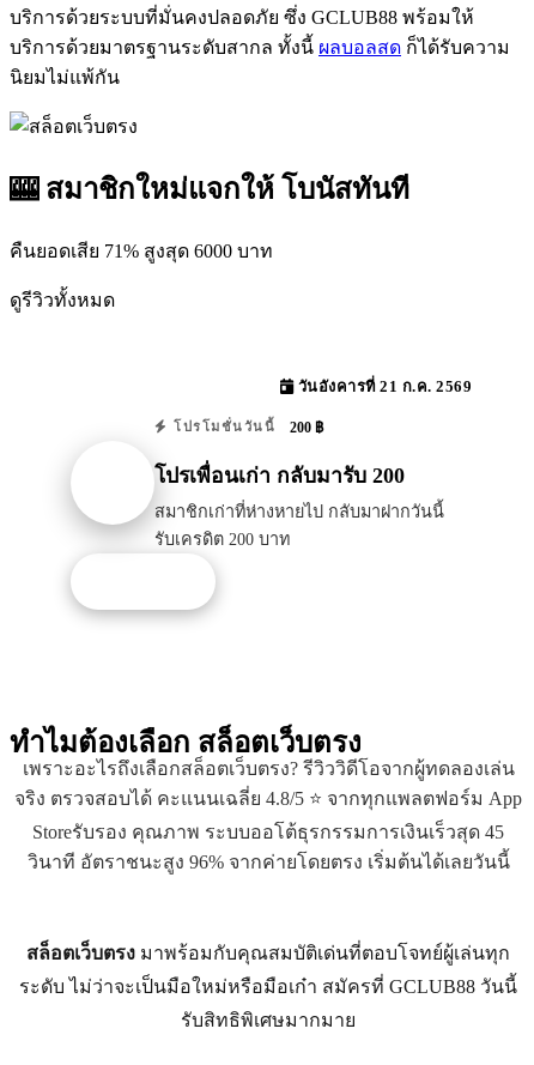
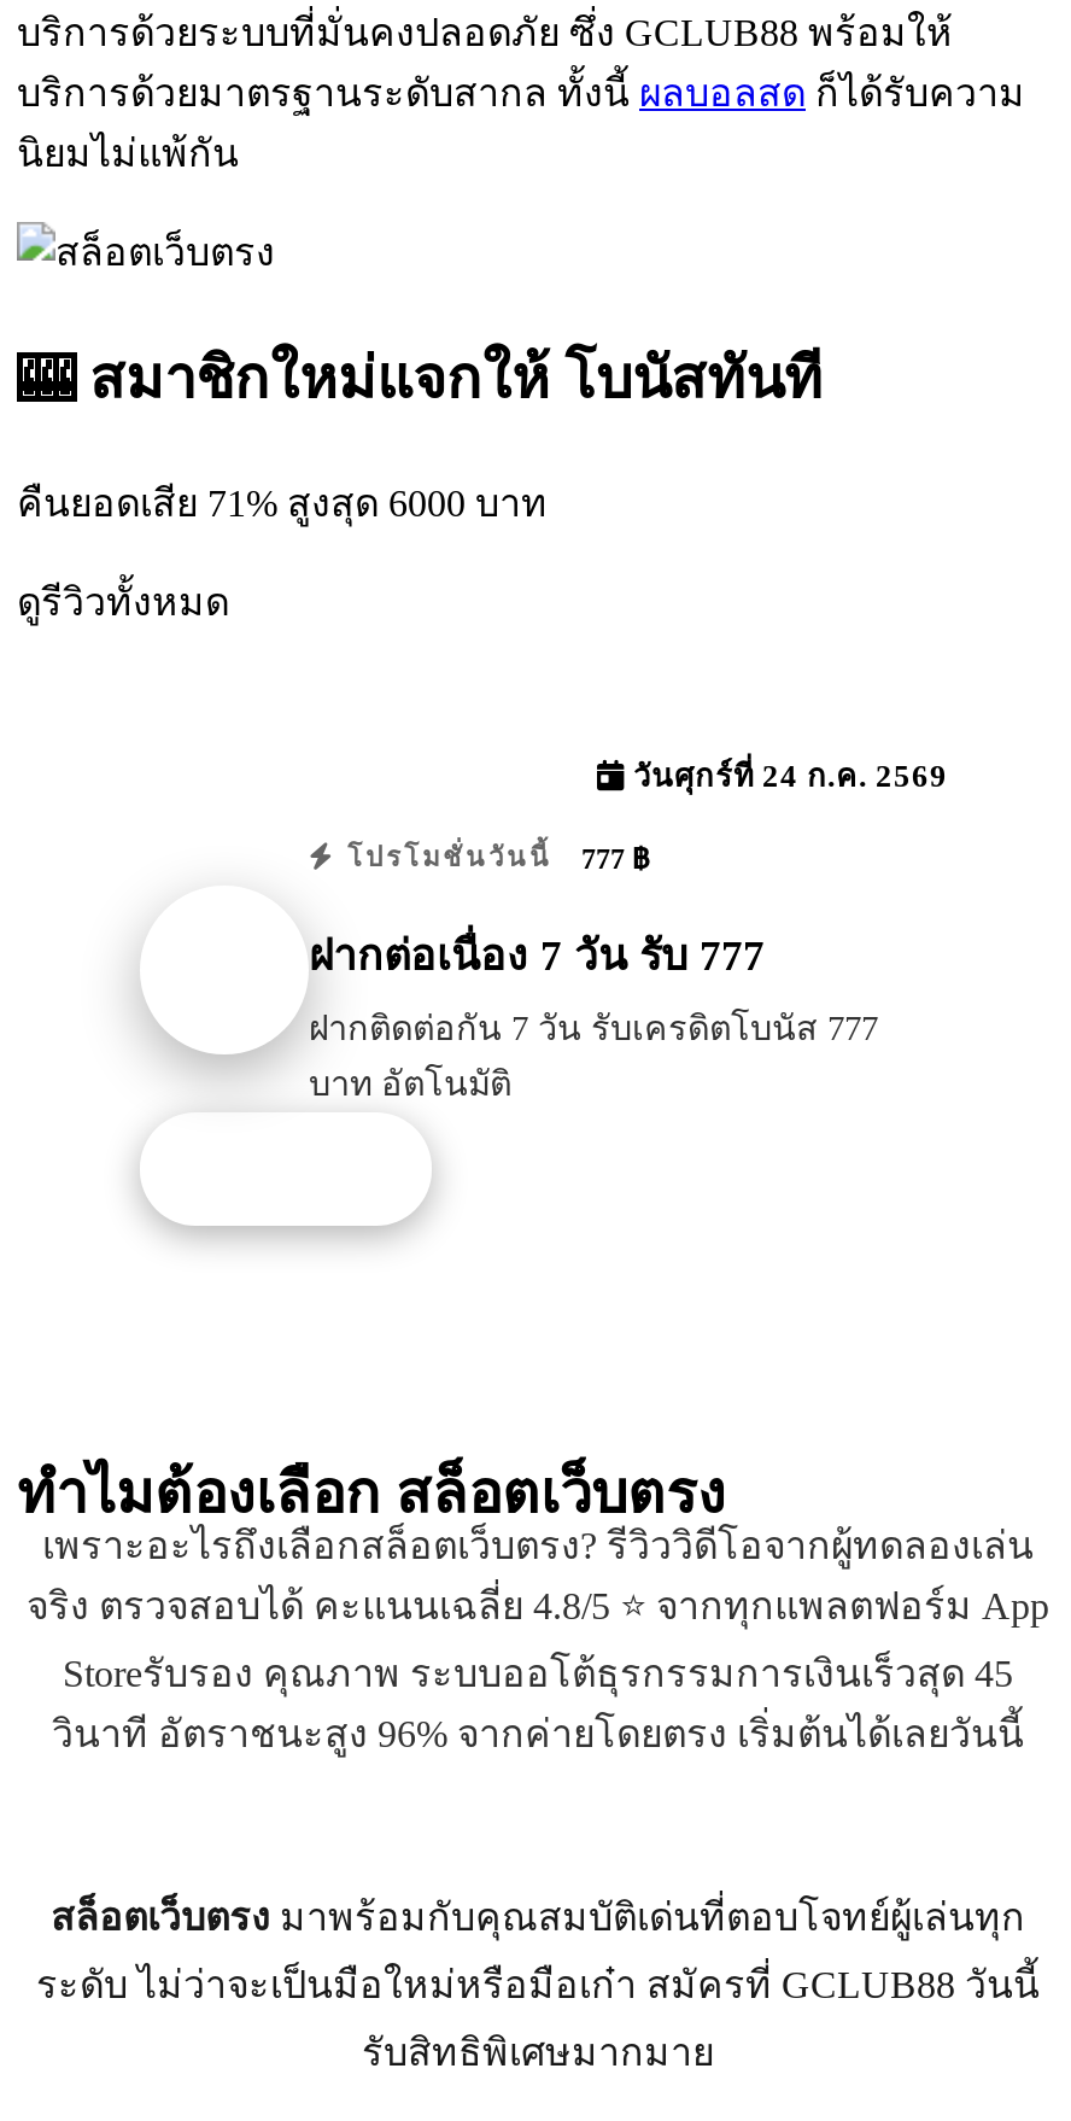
[293,378,472,395] วันอังคารที่ 21 ก.ค. 2569 -> [625,759,948,793] วันศุกร์ที่ 24 ก.ค. 2569
[168,419,323,436] โปรโมชั่นวันนี้ 200 ฿ -> [336,841,649,875] โปรโมชั่นวันนี้ 777 ฿
[154,464,405,488] โปรเพื่อนเก่า กลับมารับ 200 -> [309,932,765,980] ฝากต่อเนื่อง 7 วัน รับ 777
[154,502,444,549] สมาชิกเก่าที่ห่างหายไป กลับมาฝากวันนี้ | รับเครดิต 200 บาท -> [309,1009,878,1103] ฝากติดต่อกัน 7 วัน รับเครดิตโบนัส 777 | บาท อัตโนมัติ

